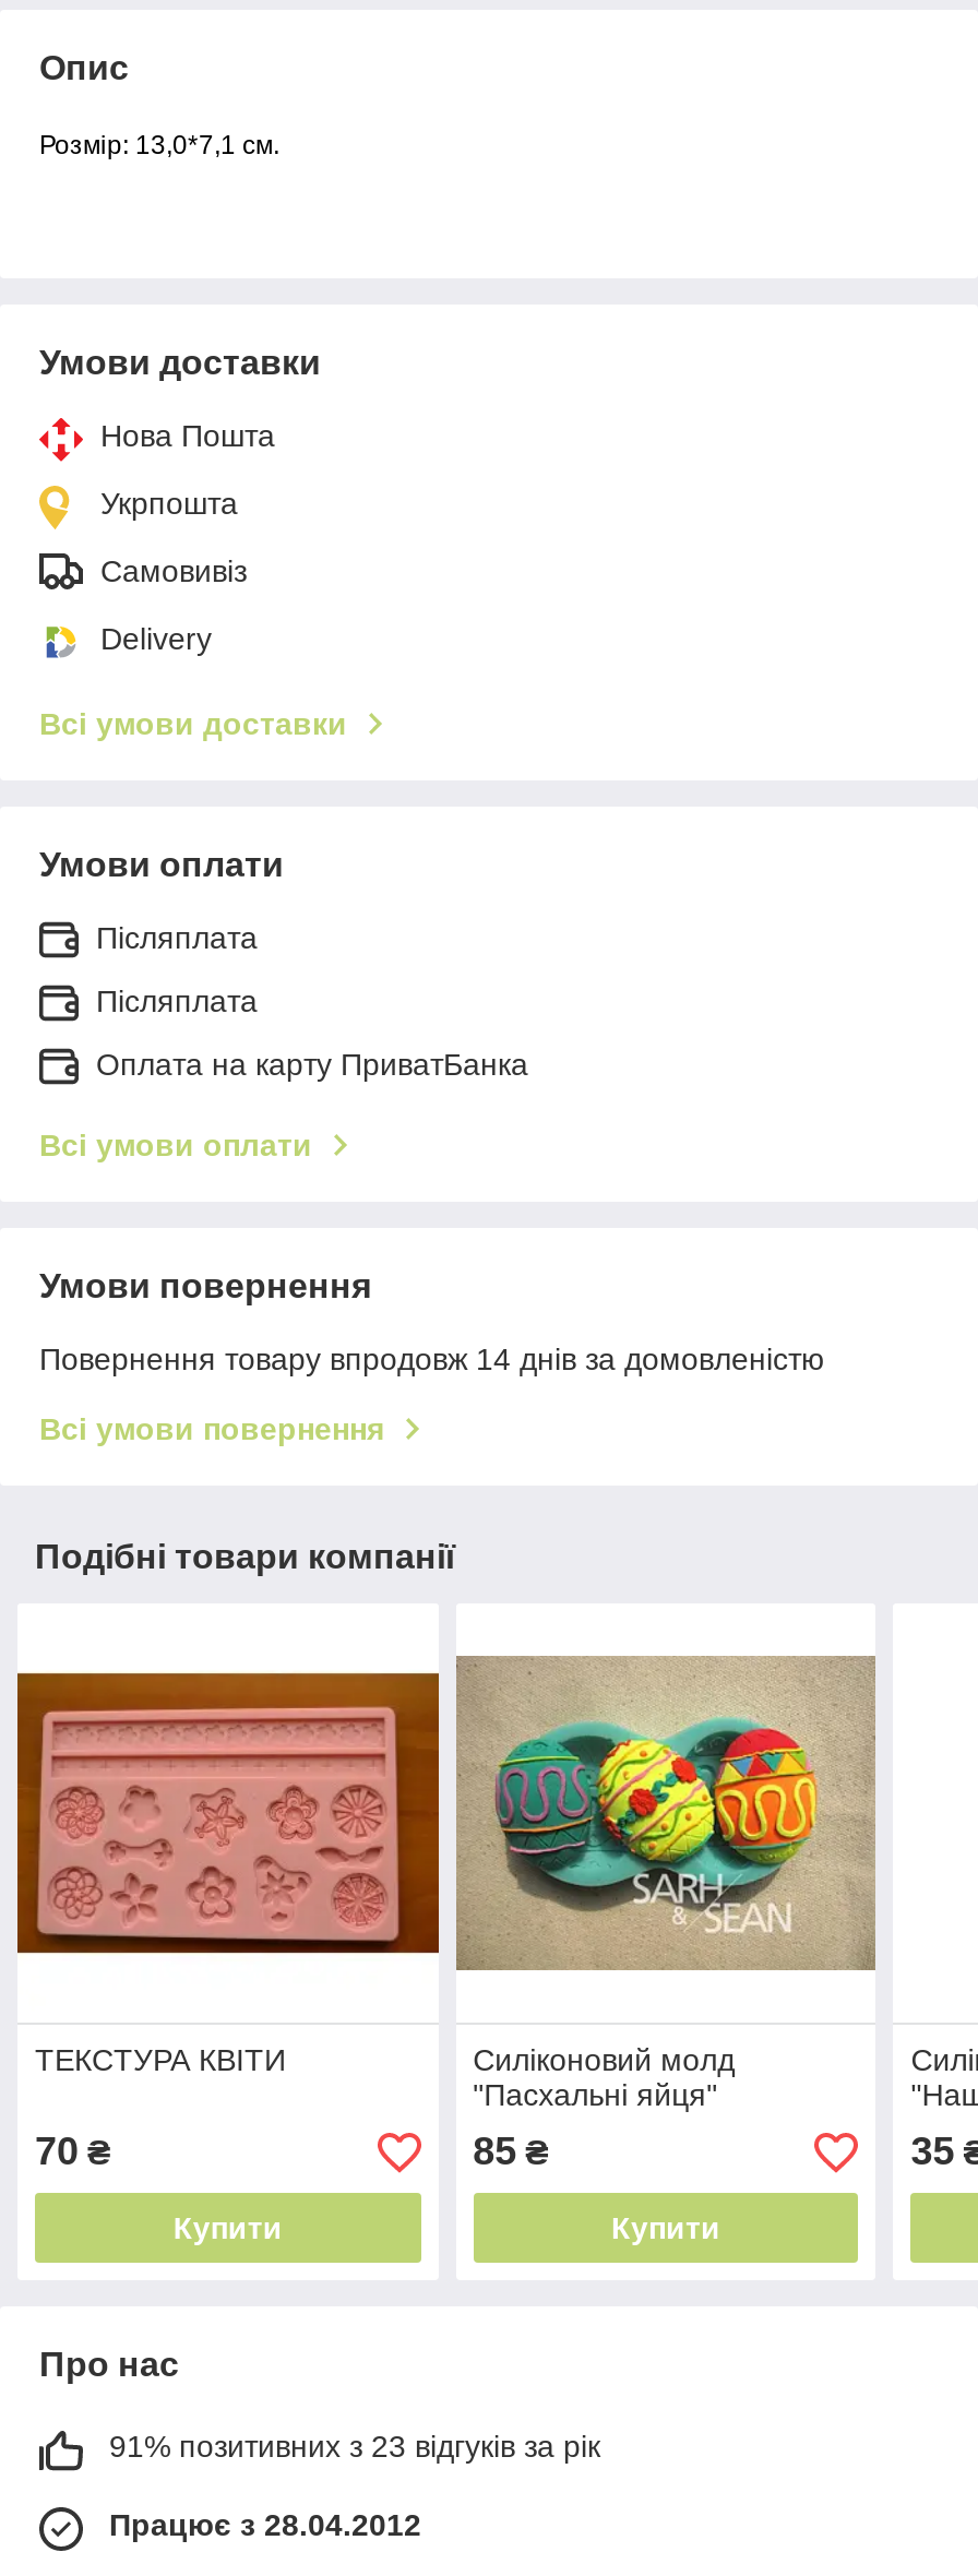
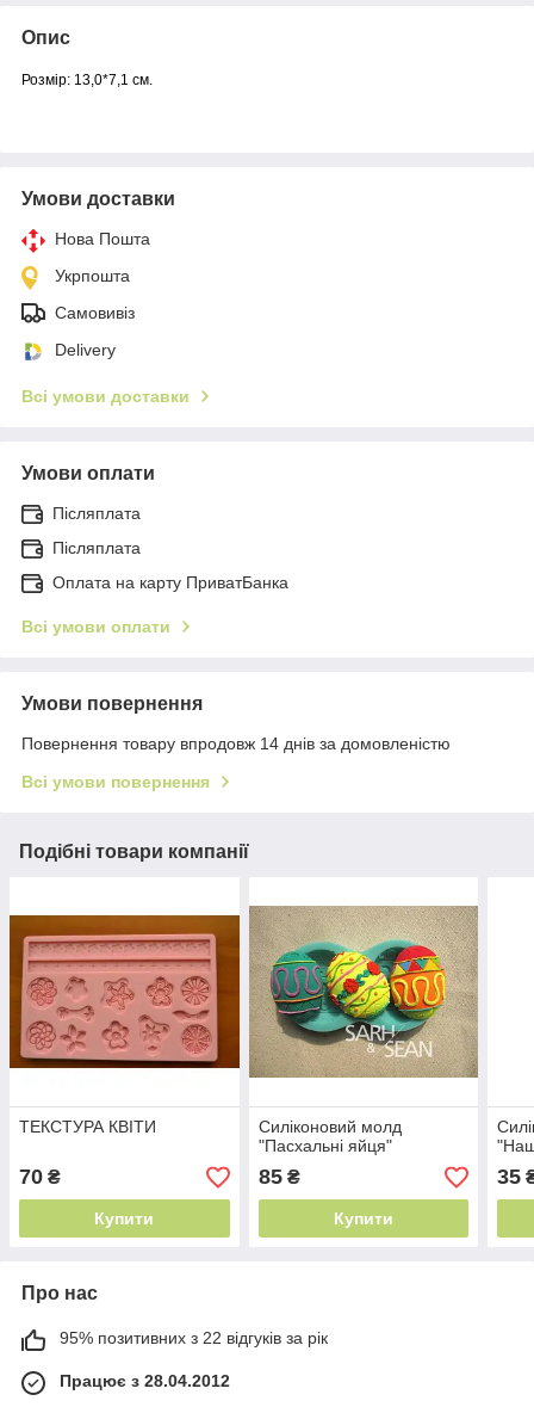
[109,2430,600,2464] 91% позитивних з 23 відгуків за рік -> [60,1329,328,1348] 95% позитивних з 22 відгуків за рік

